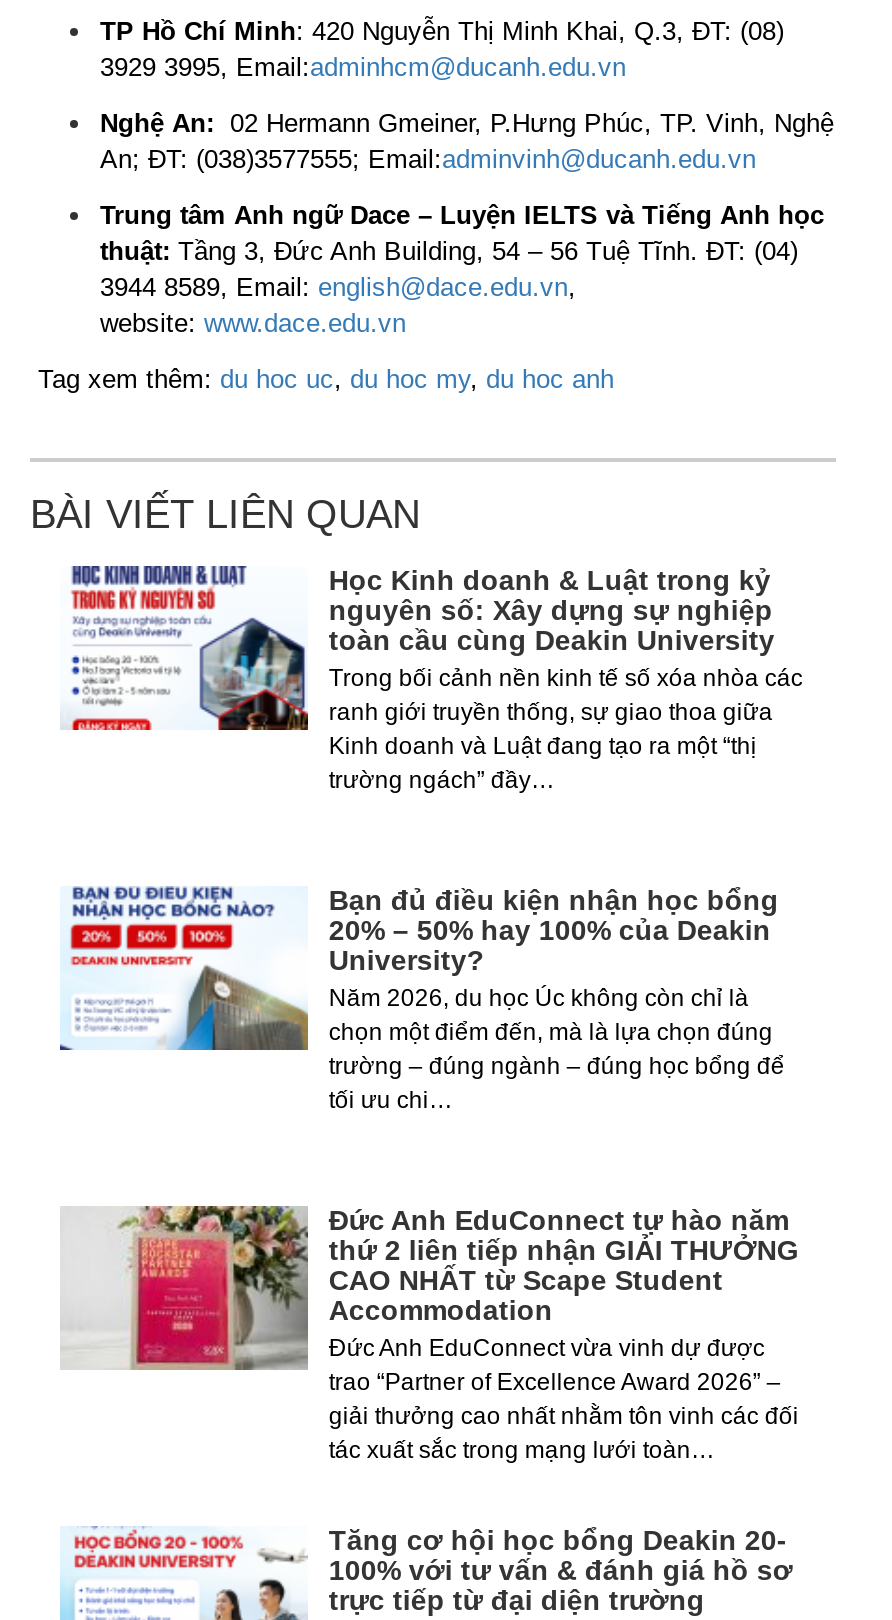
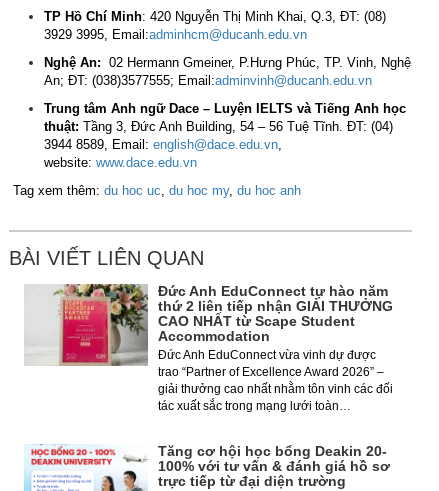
[64,564,803,794] [image] | Học Kinh doanh & Luật trong kỷ | nguyên số: Xây dựng sự nghiệp | toàn cầu cùng Deakin University | Trong bối cảnh nền kinh tế số xóa nhòa các | ranh giới truyền thống, sự giao thoa giữa | Kinh doanh và Luật đang tạo ra một “thị | trường ngách” đầy… -> none
[58,884,785,1114] [image] | Bạn đủ điều kiện nhận học bổng | 20% – 50% hay 100% của Deakin | University? | Năm 2026, du học Úc không còn chỉ là | chọn một điểm đến, mà là lựa chọn đúng | trường – đúng ngành – đúng học bổng để | tối ưu chi… -> none

